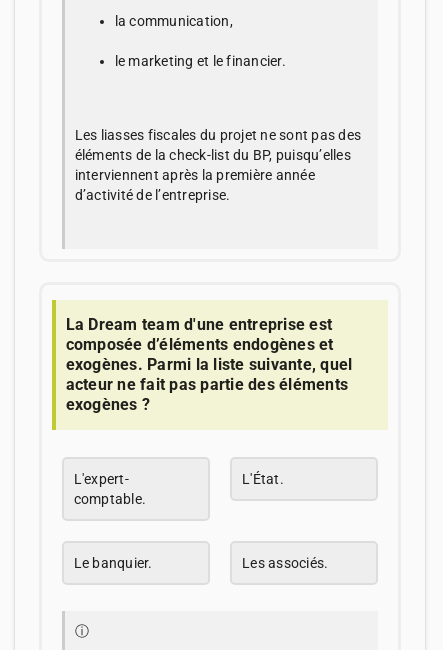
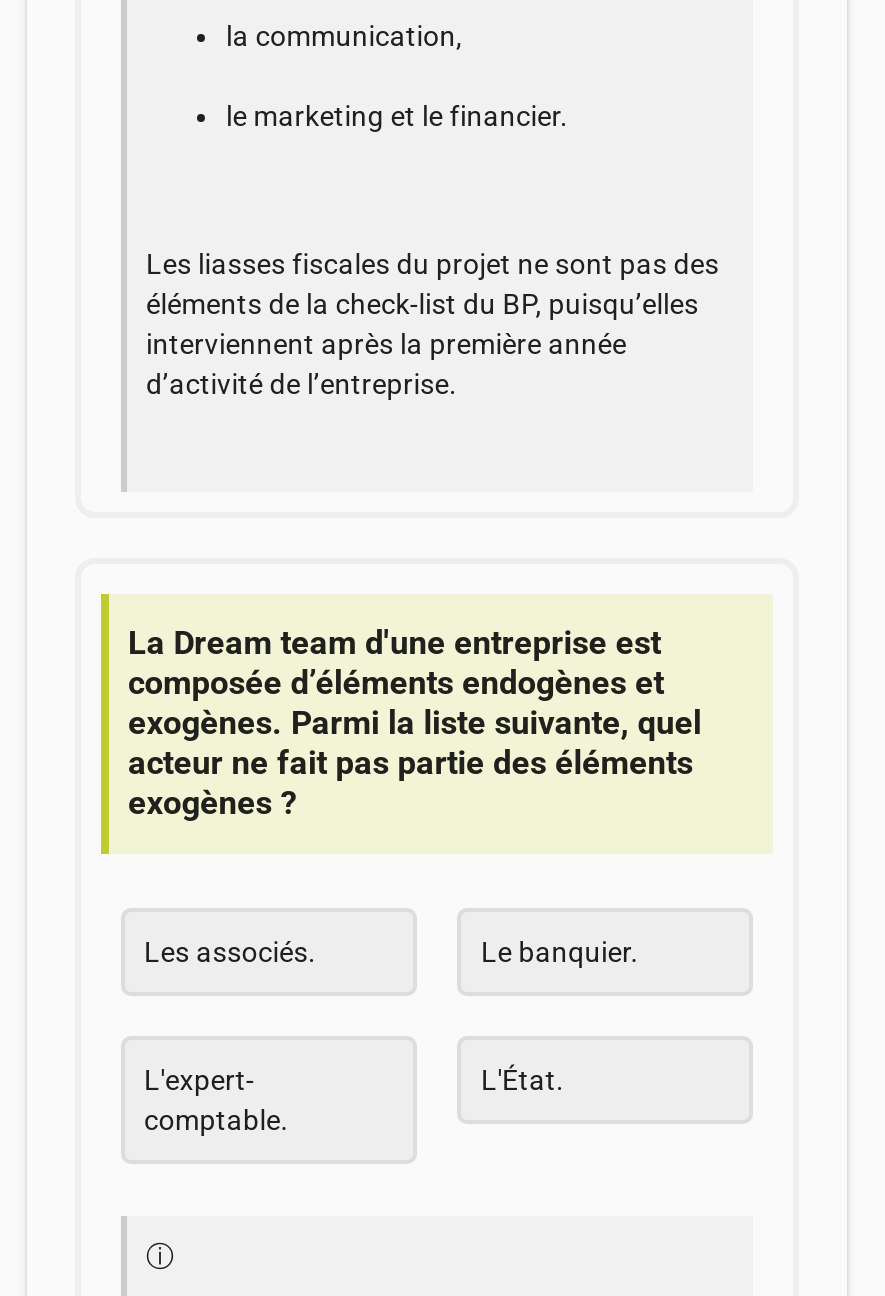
moved [73,470,284,506] -> [144,1063,565,1135]: L'expert- | comptable. | L'État.
moved [73,554,328,570] -> [144,935,639,967]: Le banquier. | Les associés.

